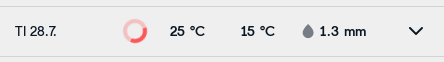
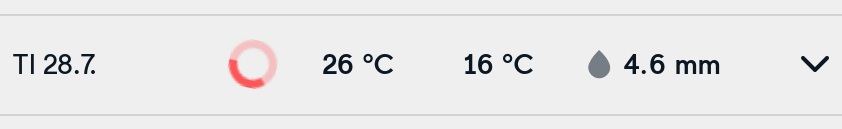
[170,22,206,41] 25 °C -> [322,46,395,84] 26 °C
[240,22,276,41] 15 °C -> [464,46,534,84] 16 °C
[320,22,367,41] 1.3 mm -> [624,46,721,84] 4.6 mm

